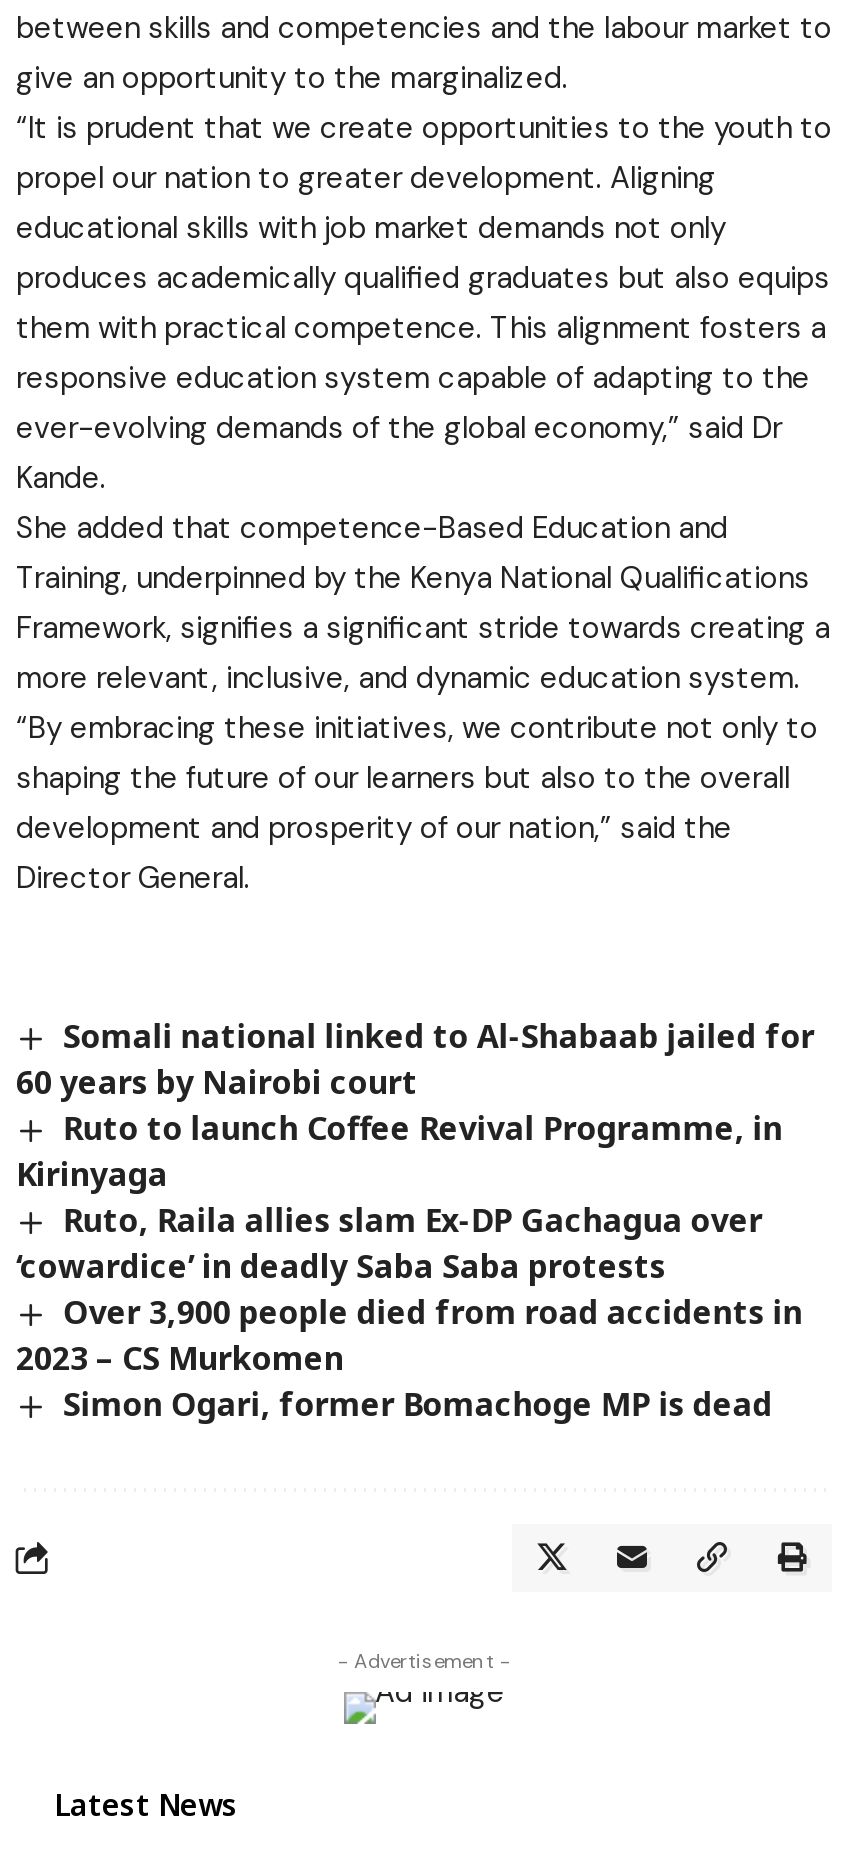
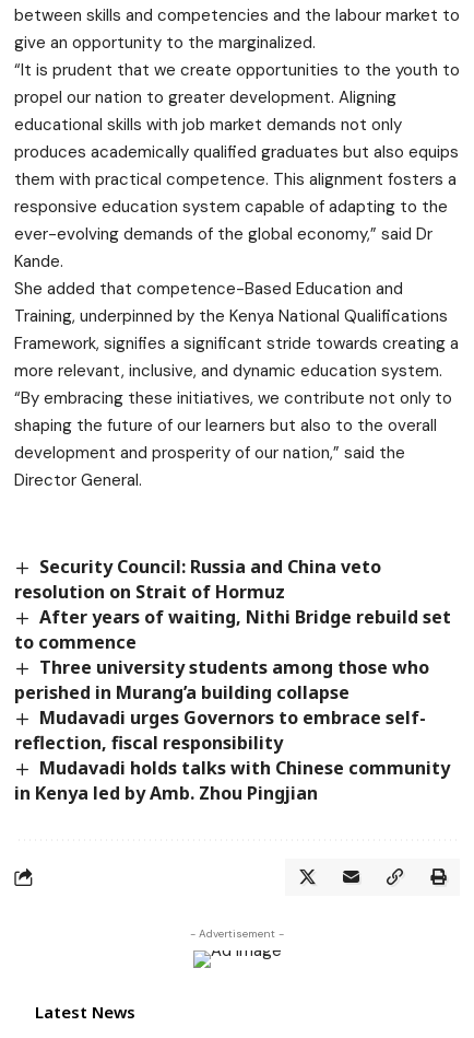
[16,1013,815,1426] Somali national linked to Al-Shabaab jailed for | 60 years by Nairobi court | Ruto to launch Coffee Revival Programme, in | Kirinyaga | Ruto, Raila allies slam Ex-DP Gachagua over | ‘cowardice’ in deadly Saba Saba protests | Over 3,900 people died from road accidents in | 2023 – CS Murkomen | Simon Ogari, former Bomachoge MP is dead -> [14,554,452,805] Security Council: Russia and China veto | resolution on Strait of Hormuz | After years of waiting, Nithi Bridge rebuild set | to commence | Three university students among those who | perished in Murang’a building collapse | Mudavadi urges Governors to embrace self- | reflection, fiscal responsibility | Mudavadi holds talks with Chinese community | in Kenya led by Amb. Zhou Pingjian

